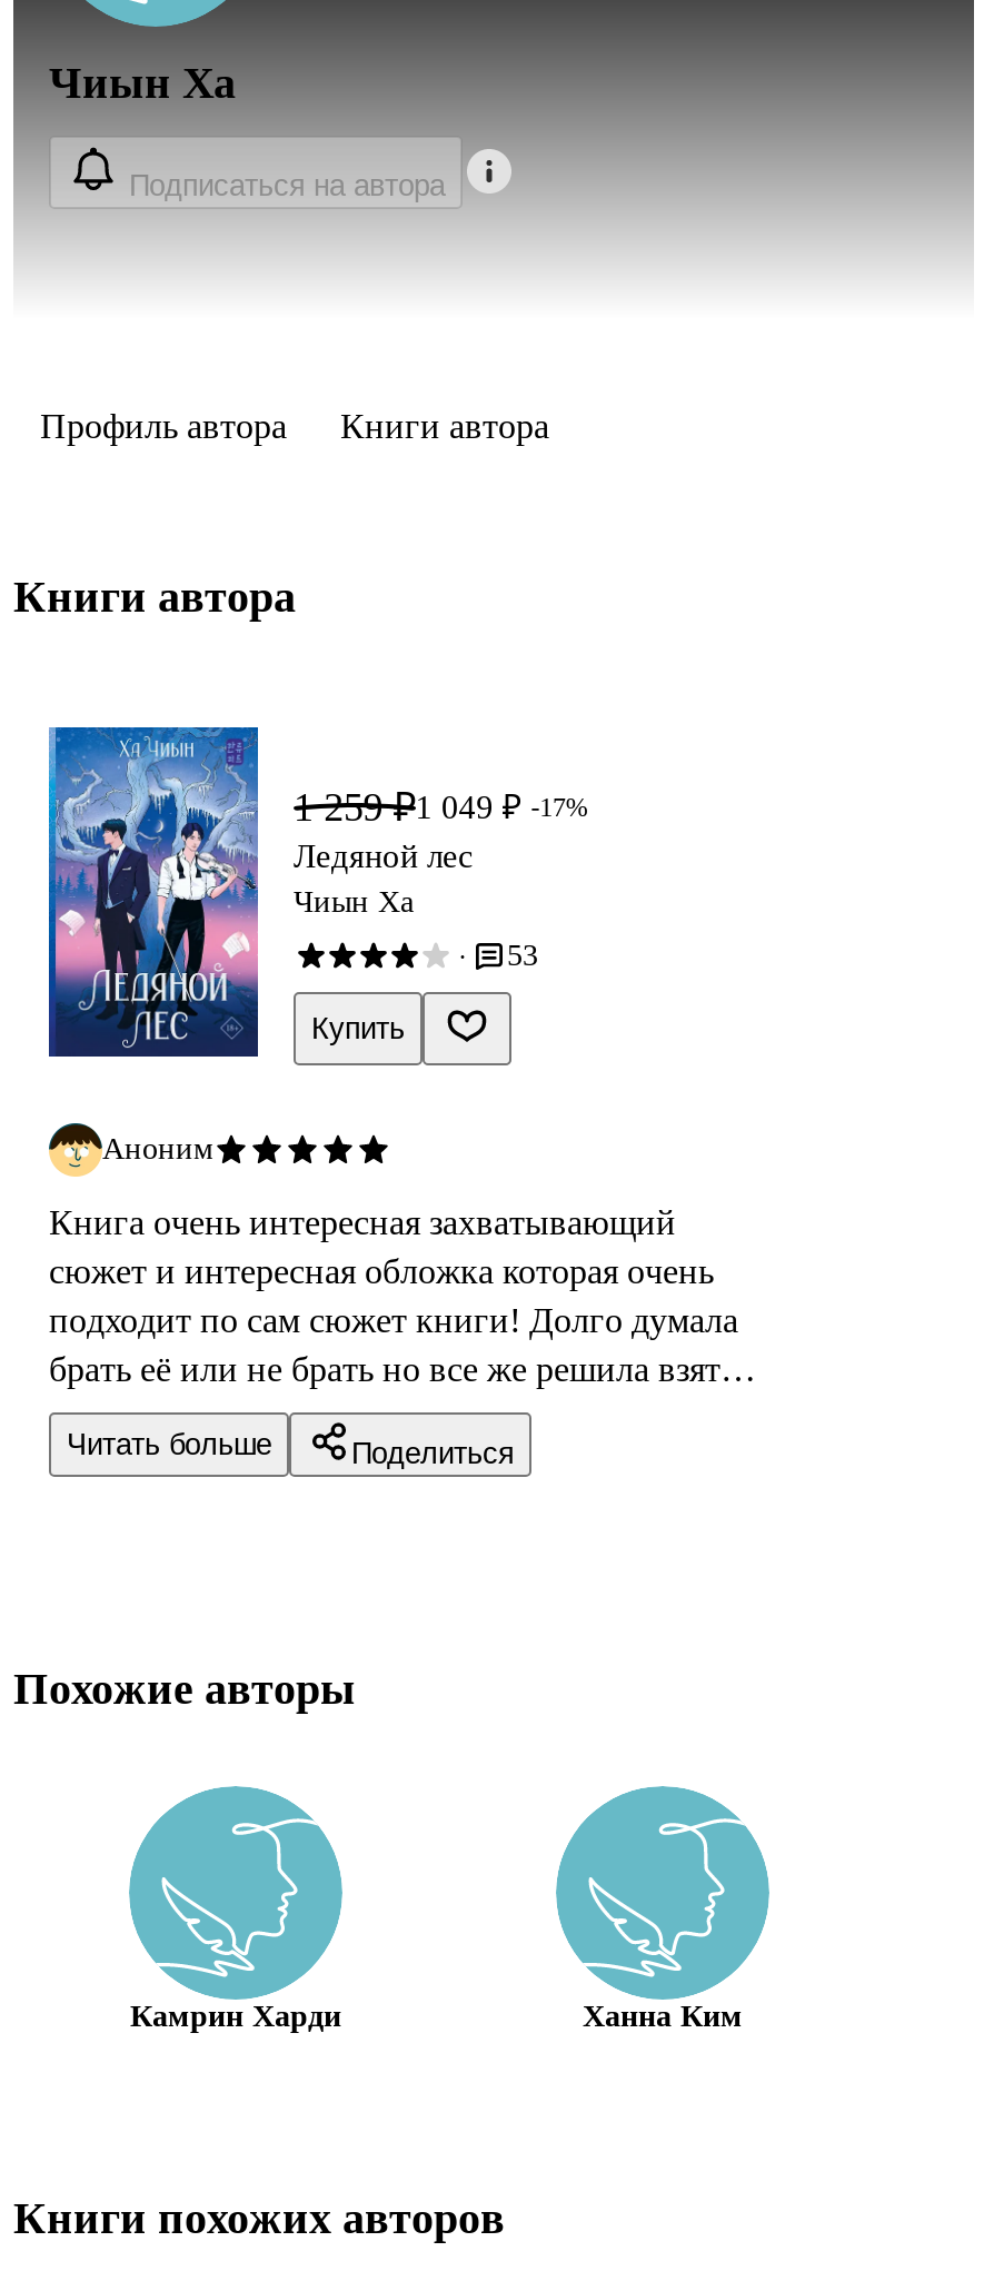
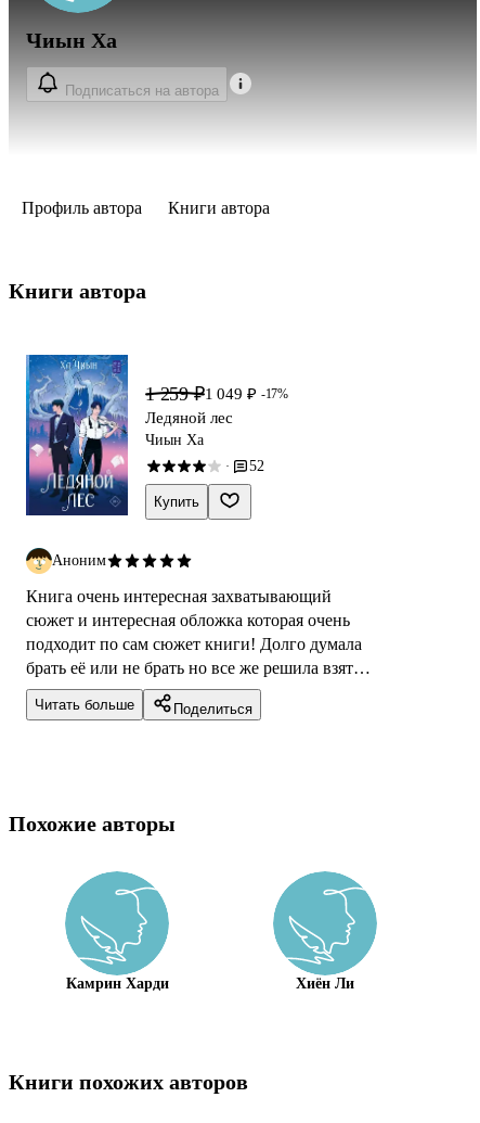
[507,938,538,972] 53 -> [249,458,264,474] 52
[583,2000,743,2033] Ханна Ким -> [296,975,354,992] Хиён Ли

